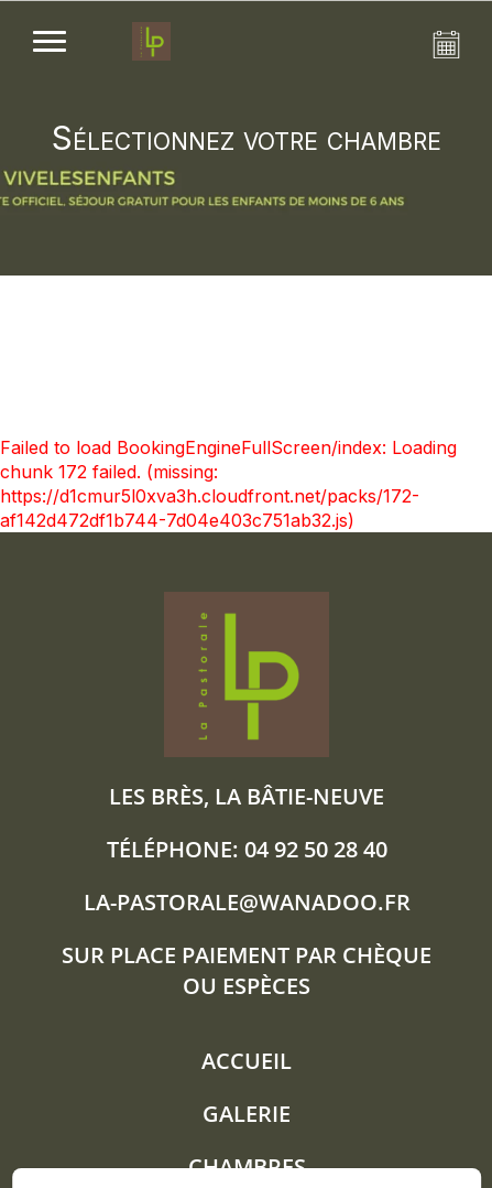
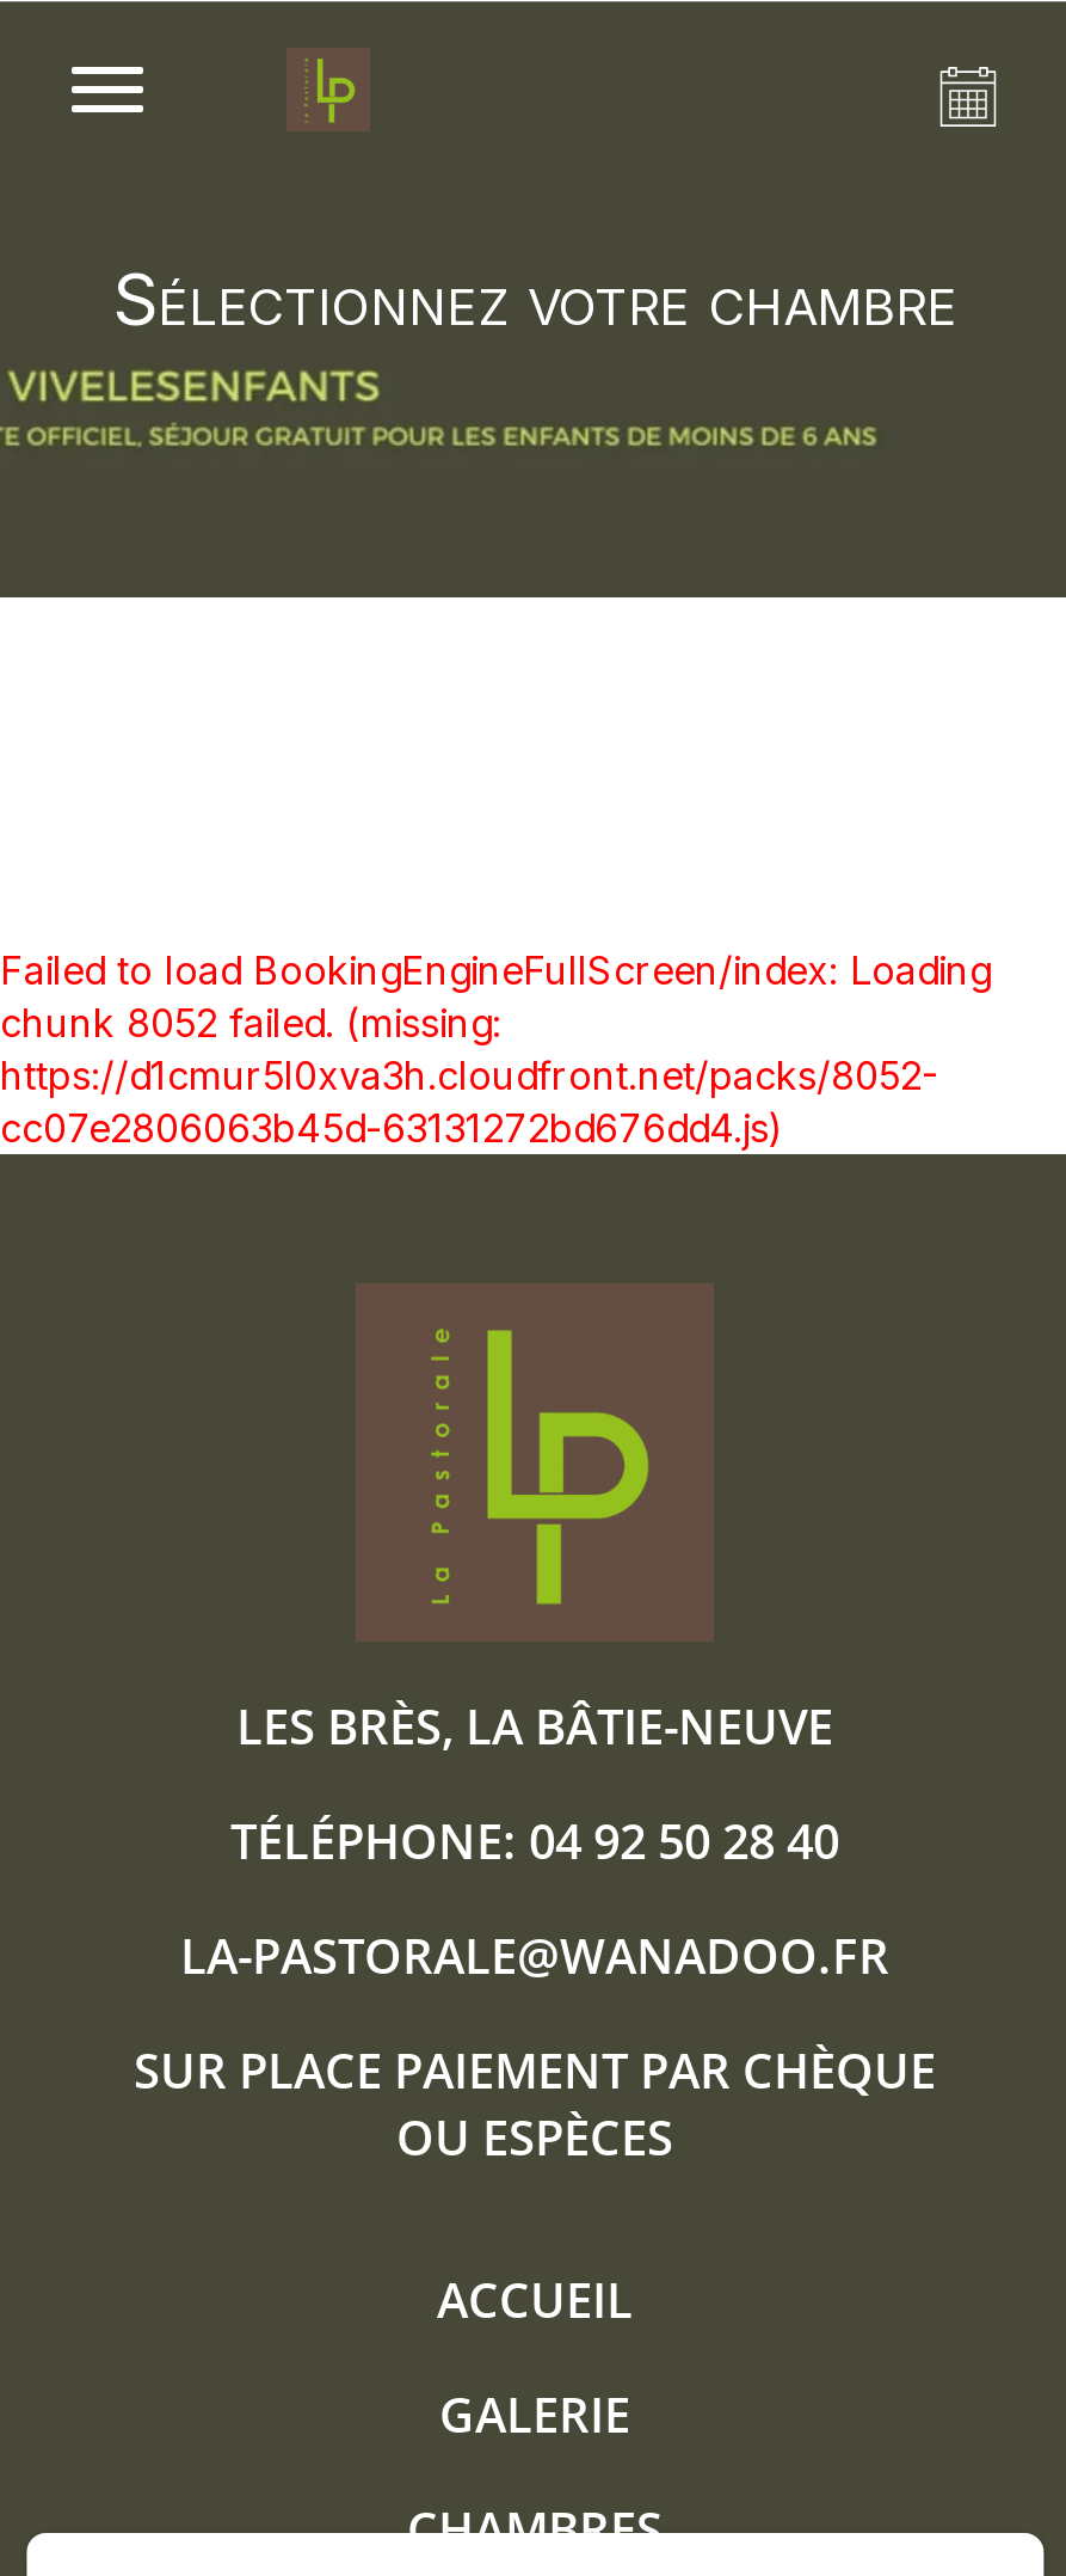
[0,461,419,531] chunk 172 failed. (missing: | https://d1cmur5l0xva3h.cloudfront.net/packs/172- | af142d472df1b744-7d04e403c751ab32.js) -> [0,999,938,1152] chunk 8052 failed. (missing: | https://d1cmur5l0xva3h.cloudfront.net/packs/8052- | cc07e2806063b45d-63131272bd676dd4.js)

